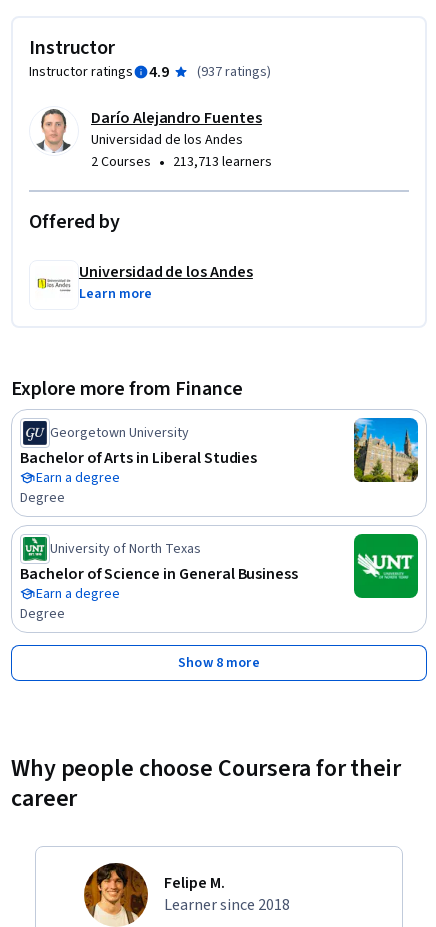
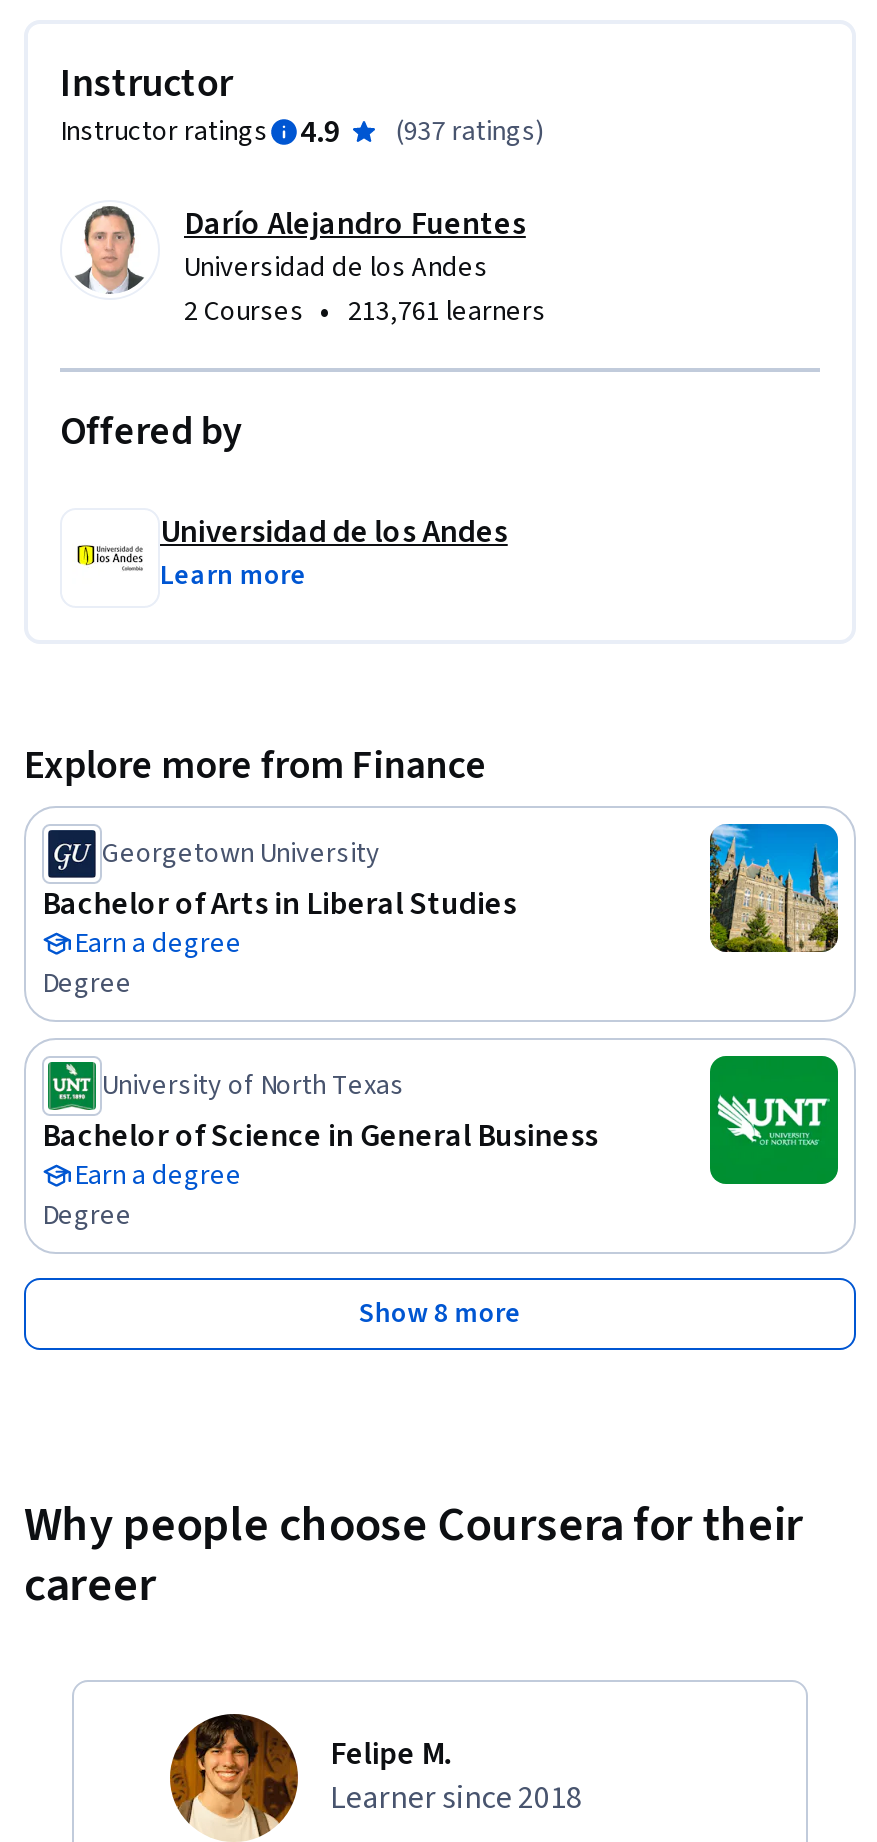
[91,151,272,173] 2 Courses • 213,713 learners -> [184,290,546,334] 2 Courses • 213,761 learners

